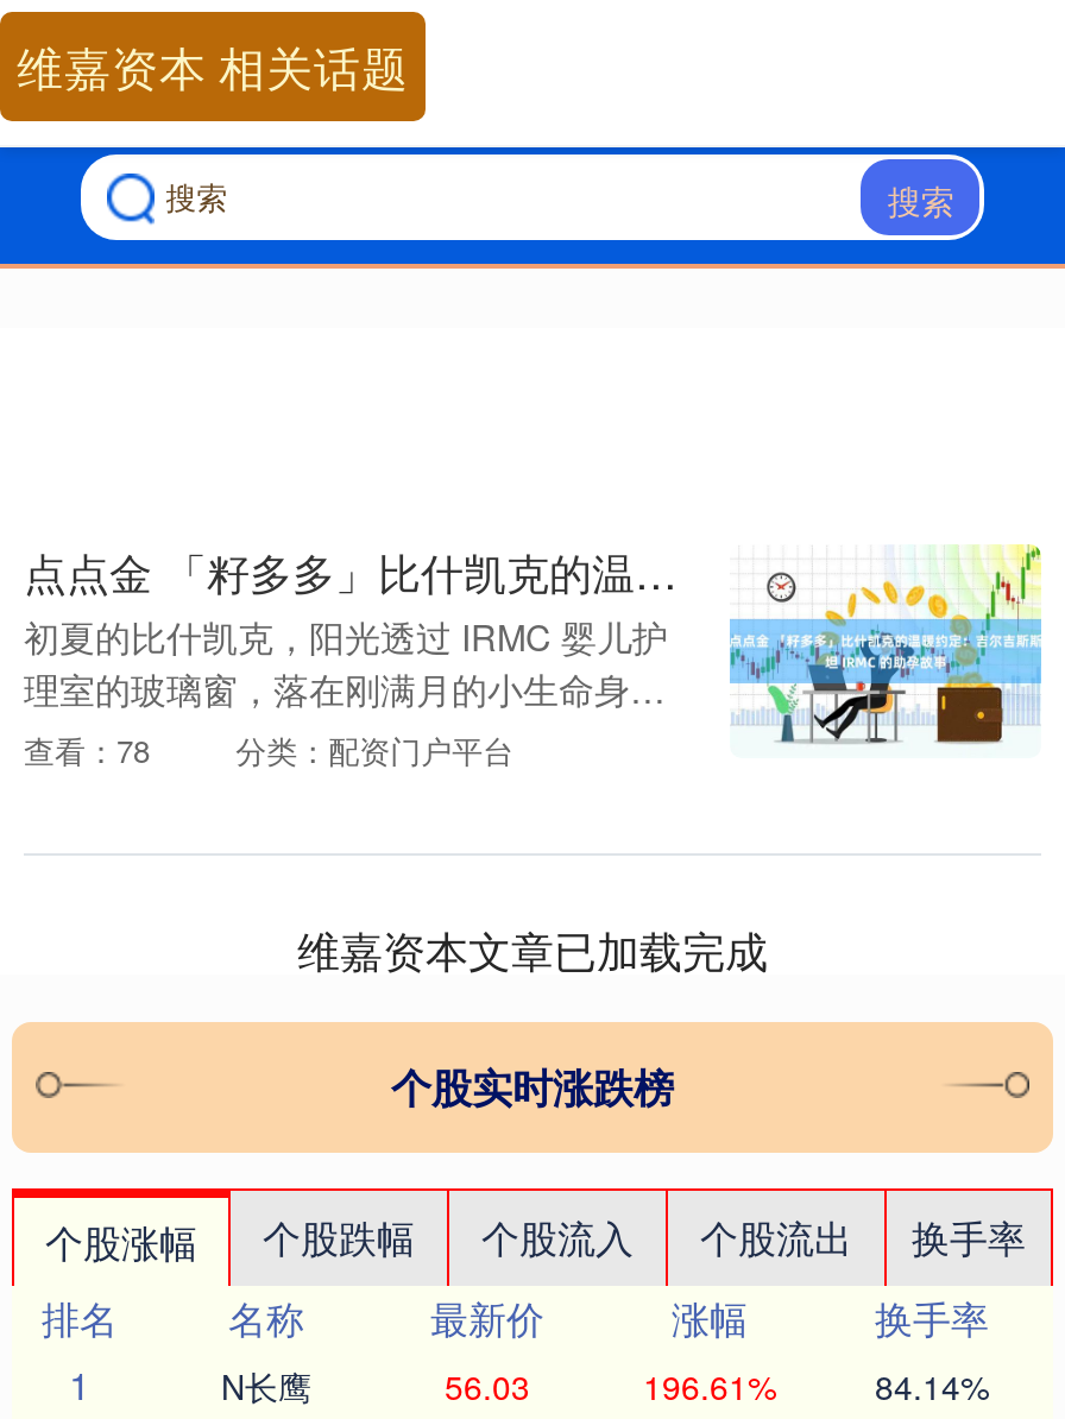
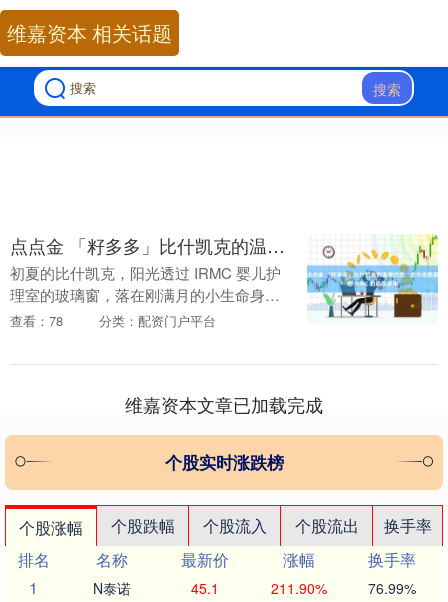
[221,1362,311,1409] N长鹰 -> [93,578,131,598] N泰诺
[445,1362,530,1409] 56.03 -> [191,578,219,598] 45.1
[643,1362,776,1409] 196.61% -> [270,578,326,598] 211.90%
[875,1362,989,1409] 84.14% -> [368,578,416,598] 76.99%

